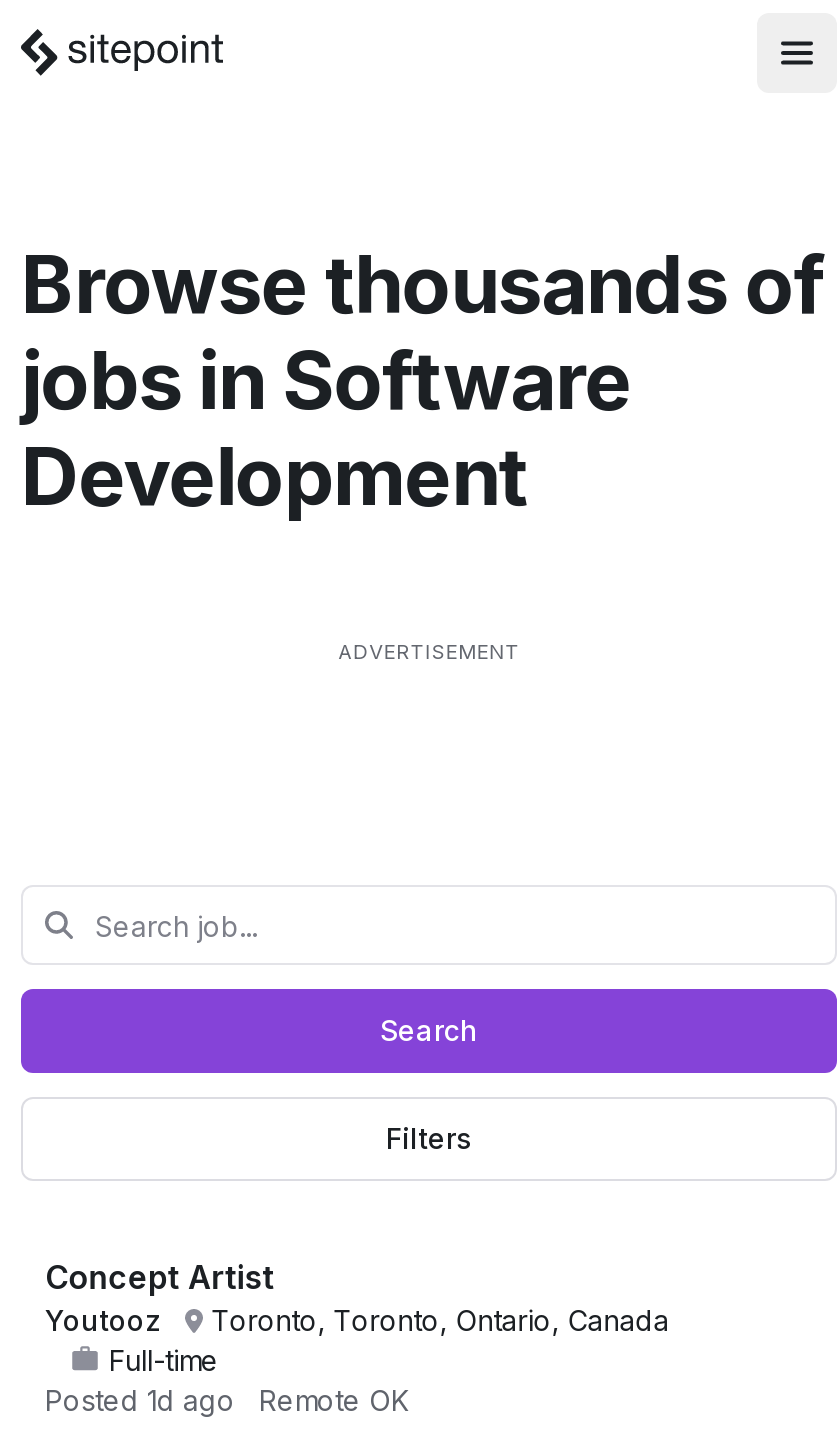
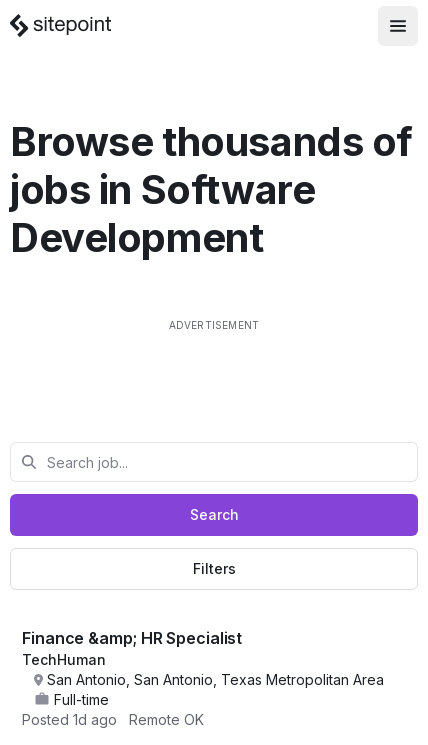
[45,1257,669,1337] Concept Artist | Youtooz | Toronto, Toronto, Ontario, Canada -> [22,628,384,688] Finance &amp; HR Specialist | TechHuman | San Antonio, San Antonio, Texas Metropolitan Area

